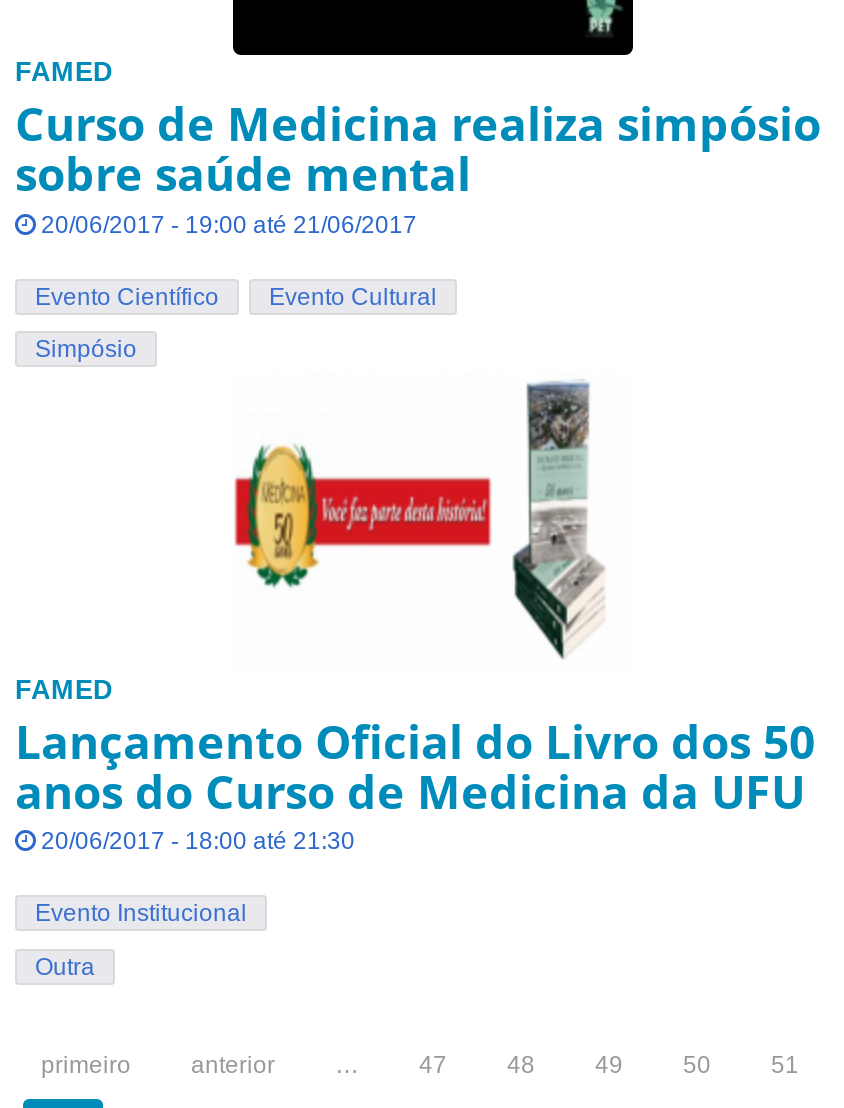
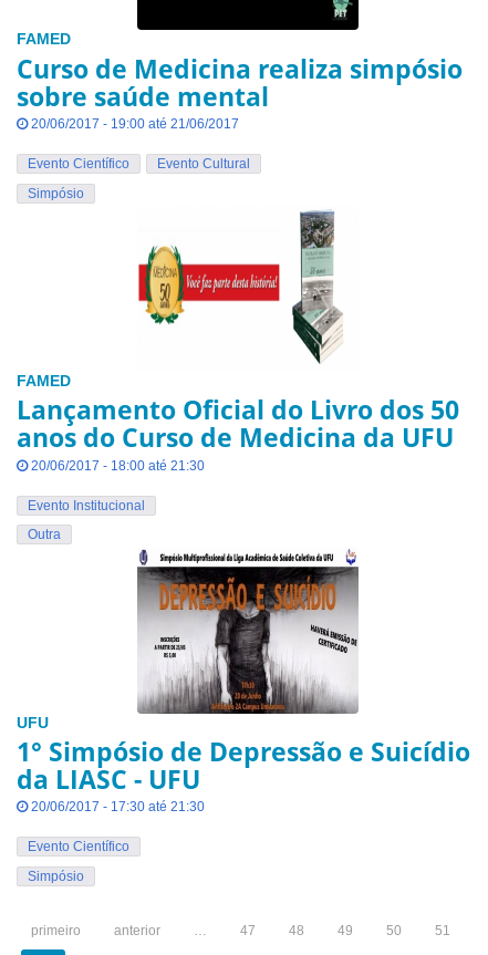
none -> [17,549,470,884] [image] | UFU | 1° Simpósio de Depressão e Suicídio | da LIASC - UFU | 20/06/2017 - 17:30 até 21:30 | Evento Científico | Simpósio

